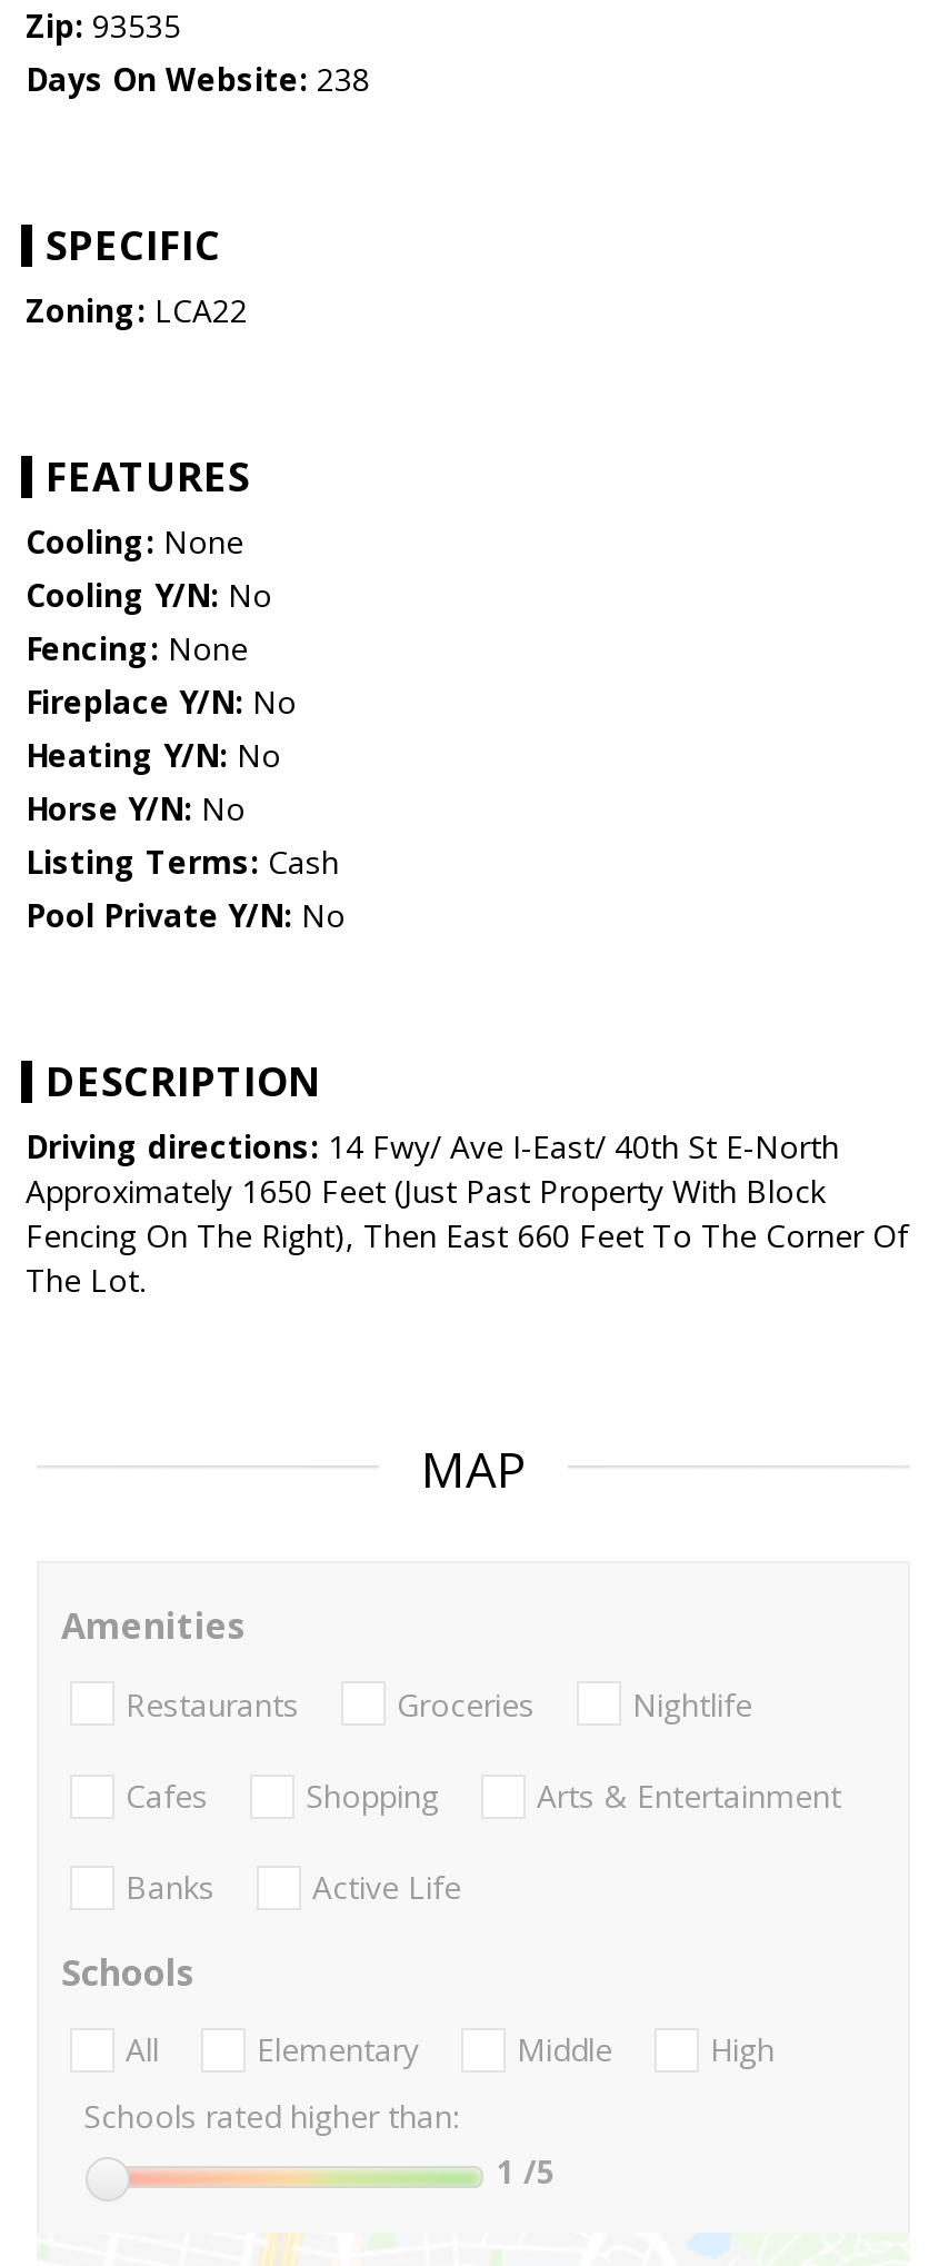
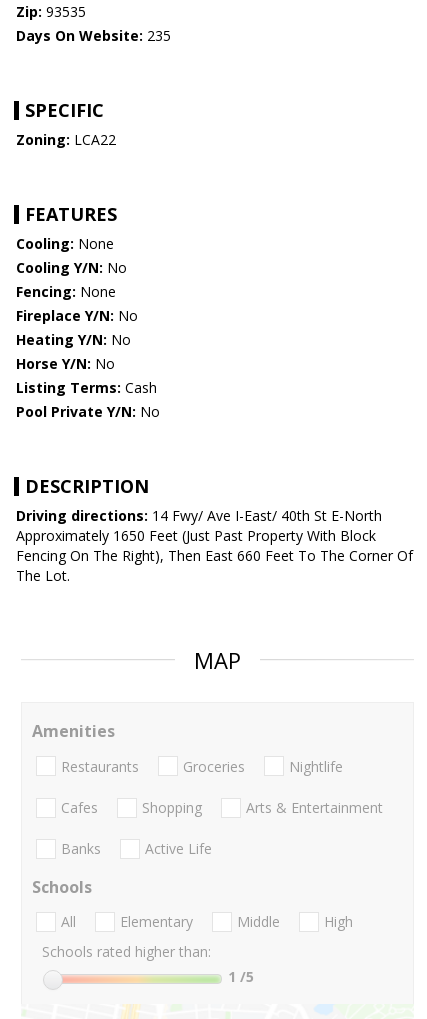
[26,59,370,101] Days On Website: 238 -> [16,26,171,45] Days On Website: 235

